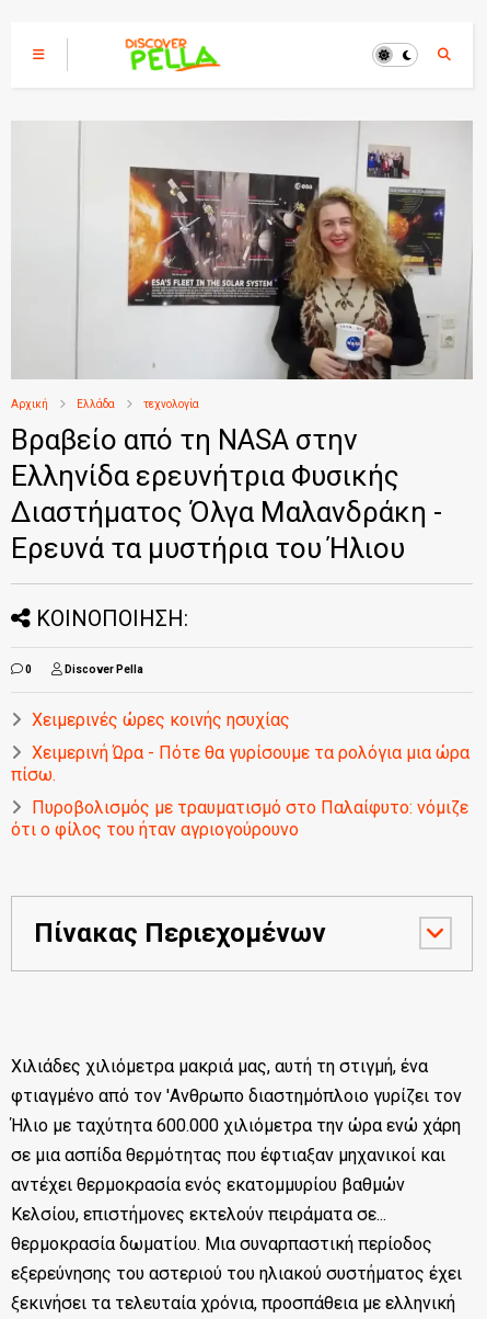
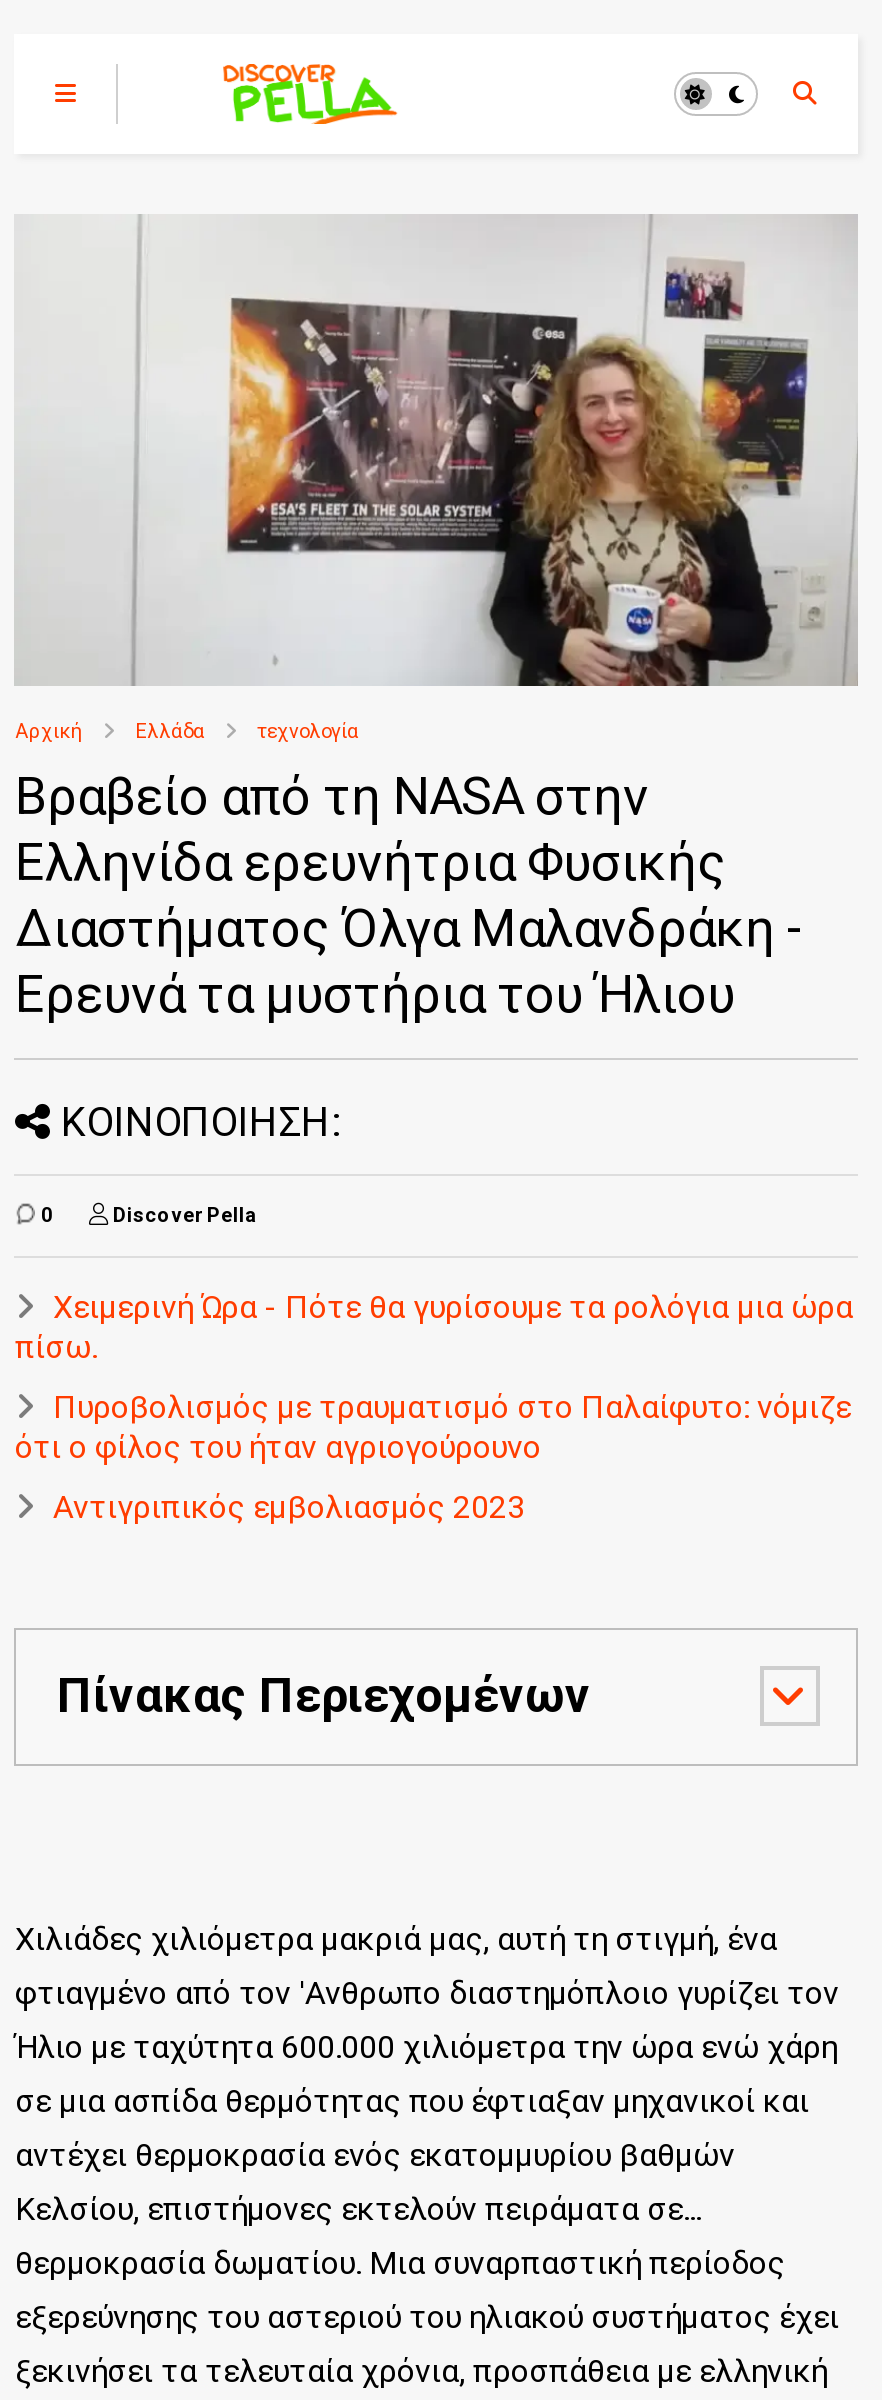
[32,710,290,731] Χειμερινές ώρες κοινής ησυχίας -> none
moved [11,743,470,840] -> [15,1289,853,1467]: Χειμερινή Ώρα - Πότε θα γυρίσουμε τα ρολόγια μια ώρα | πίσω. | Πυροβολισμός με τραυματισμό στο Παλαίφυτο: νόμιζε | ότι ο φίλος του ήταν αγριογούρουνο
none -> [53,1489,525,1527] Αντιγριπικός εμβολιασμός 2023

